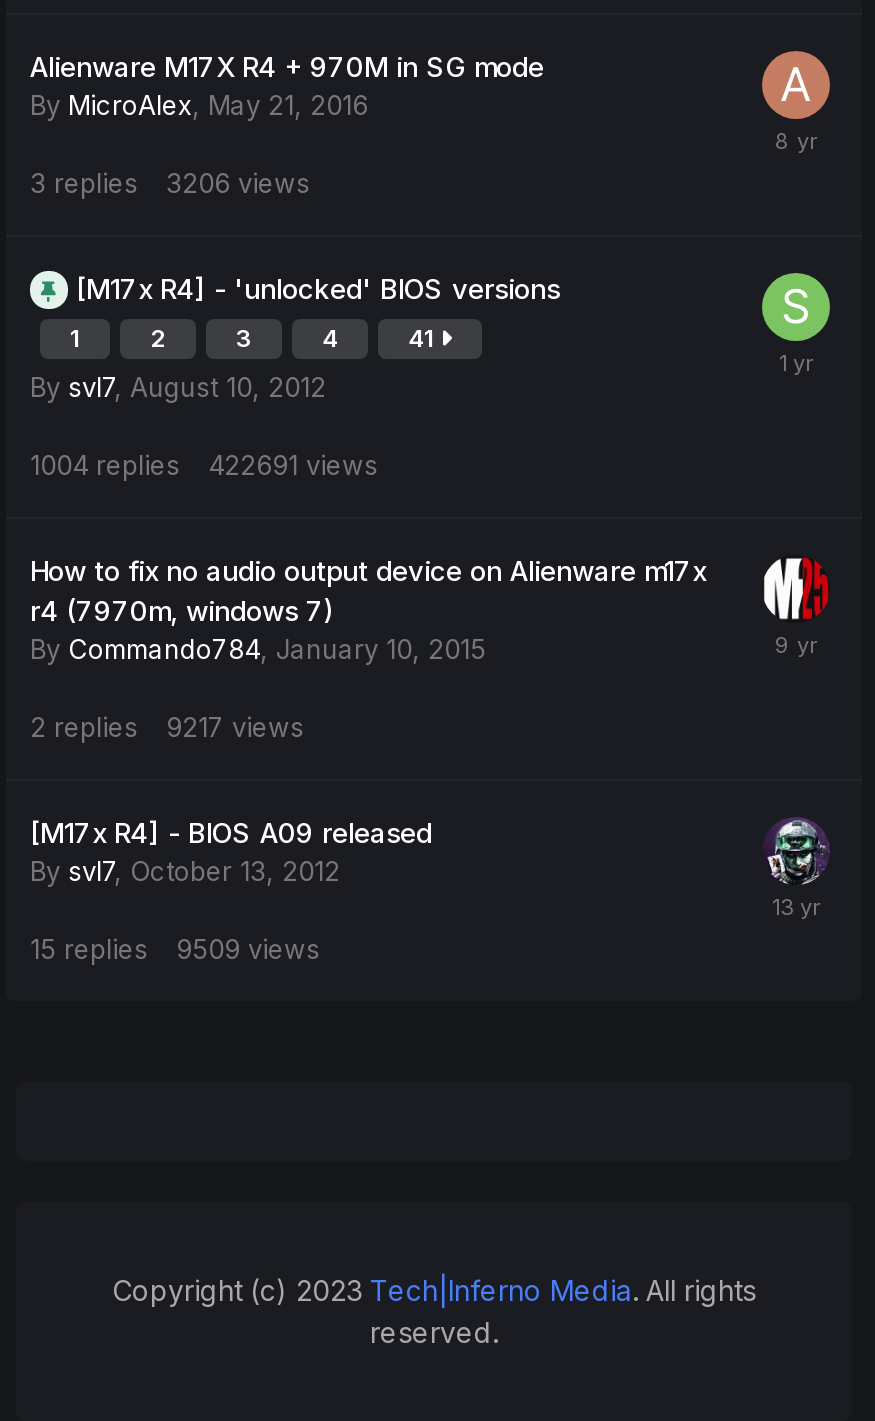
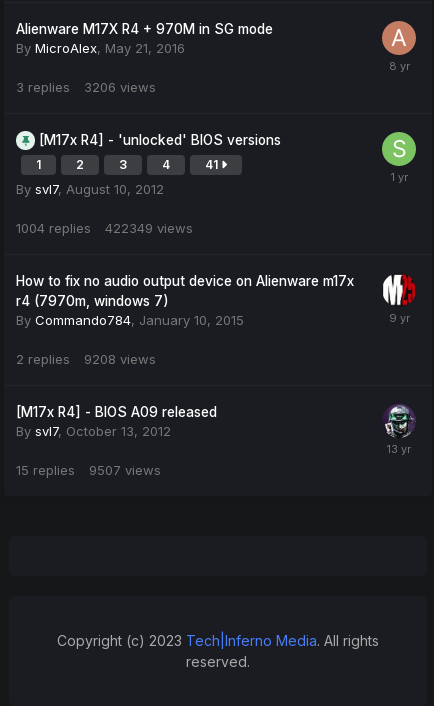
[30,449,378,481] 1004 replies 422691 views -> [16,220,193,236] 1004 replies 422349 views
[30,711,304,743] 2 replies 9217 views -> [16,351,156,367] 2 replies 9208 views
[30,933,320,965] 15 replies 9509 views -> [16,462,161,478] 15 replies 9507 views

